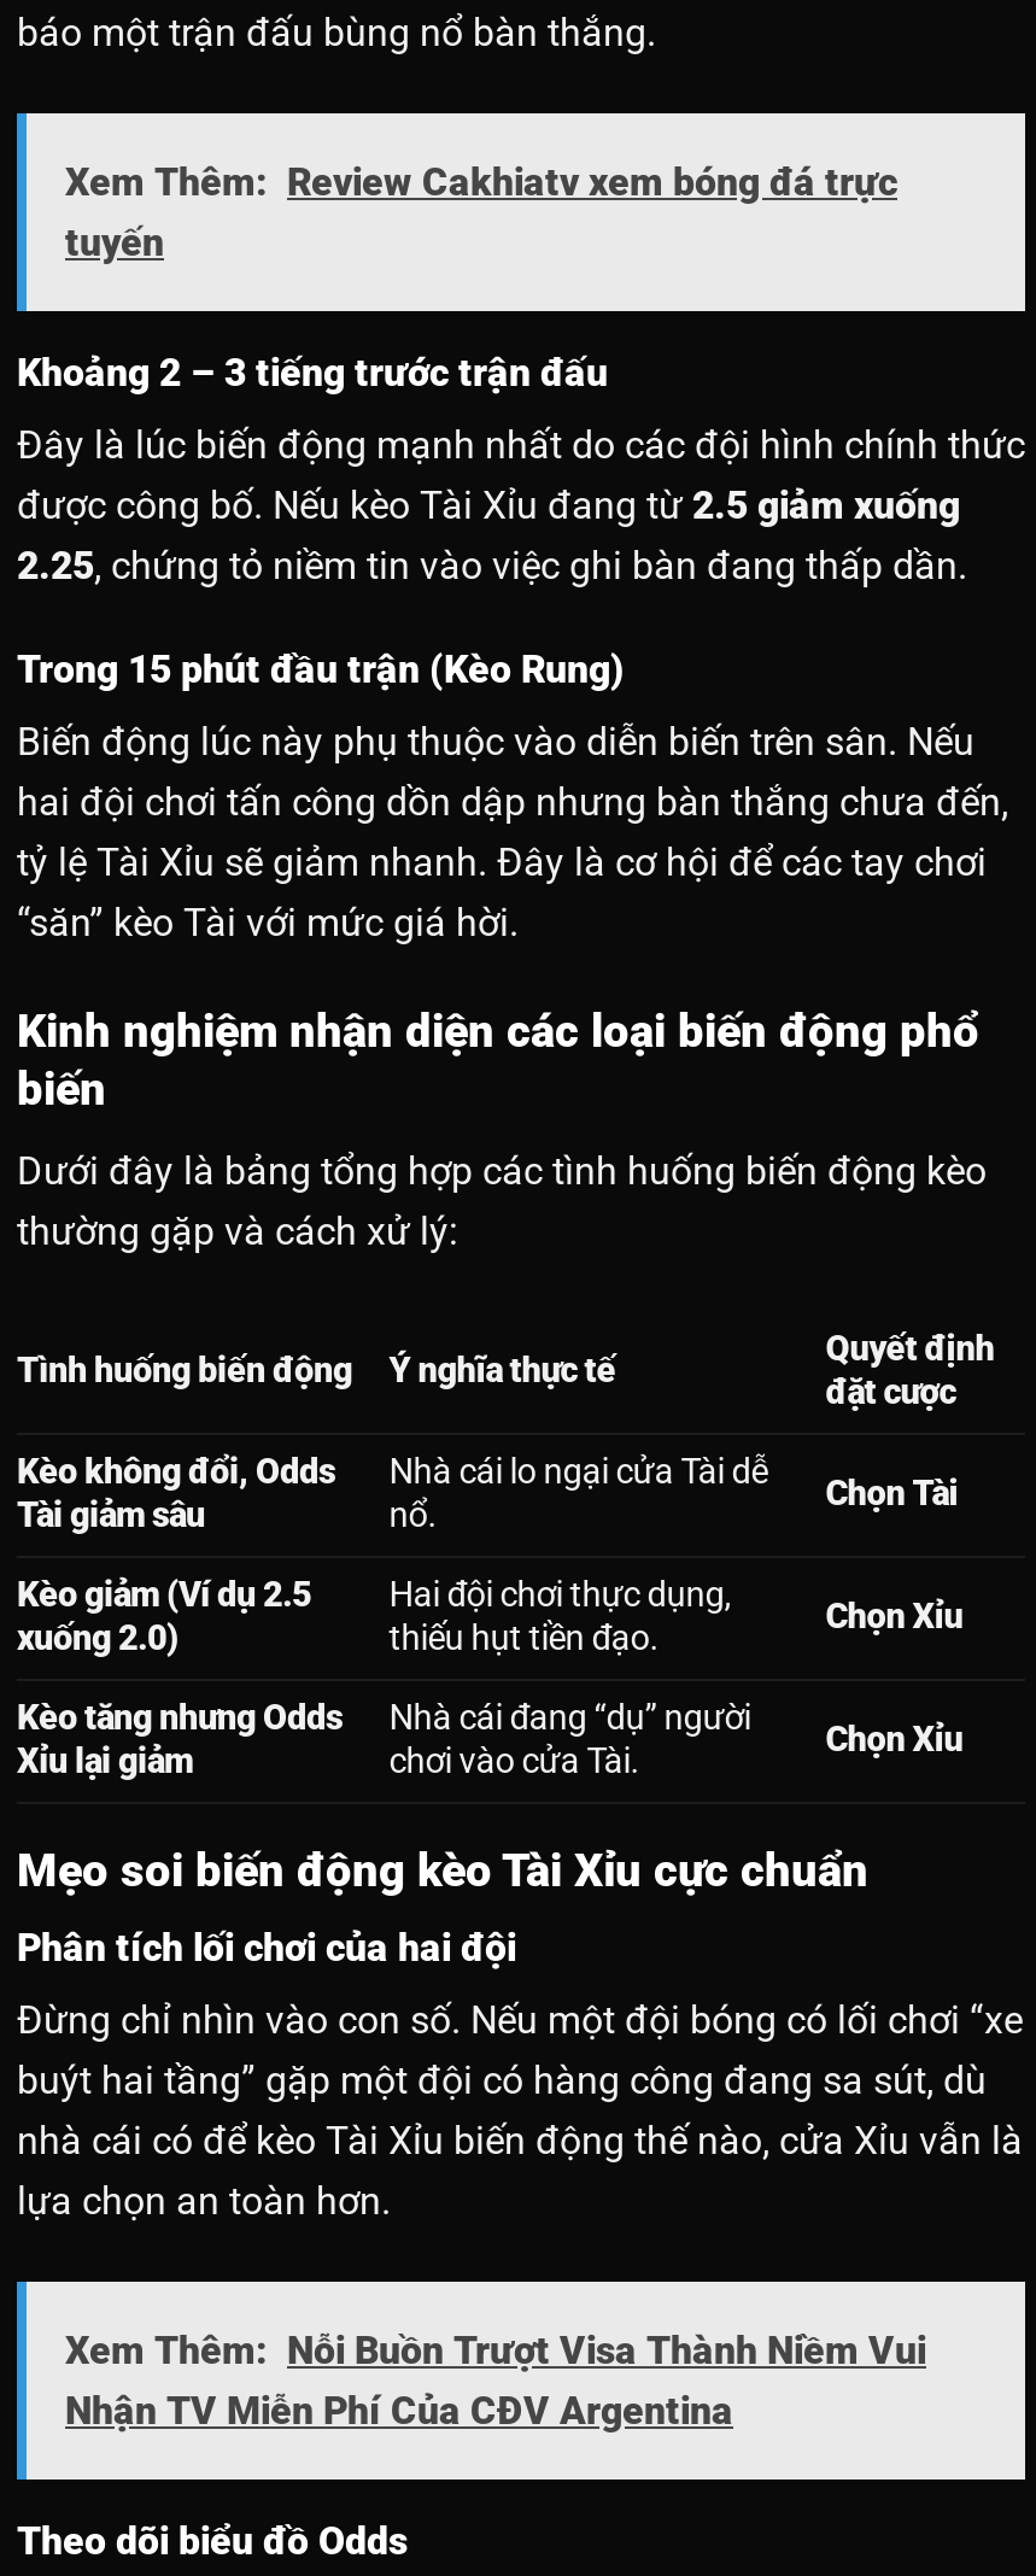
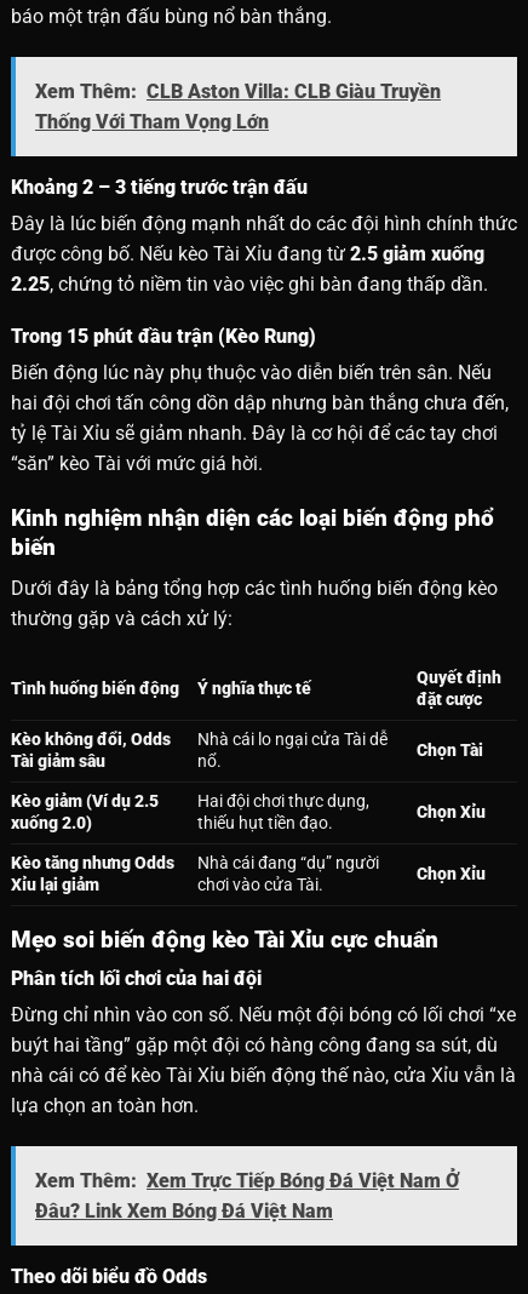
[65,160,897,266] Xem Thêm: Review Cakhiatv xem bóng đá trực | tuyến -> [35,80,441,134] Xem Thêm: CLB Aston Villa: CLB Giàu Truyền | Thống Với Tham Vọng Lớn
[65,2327,926,2433] Xem Thêm: Nỗi Buồn Trượt Visa Thành Niềm Vui | Nhận TV Miễn Phí Của CĐV Argentina -> [35,1169,459,1222] Xem Thêm: Xem Trực Tiếp Bóng Đá Việt Nam Ở | Đâu? Link Xem Bóng Đá Việt Nam

